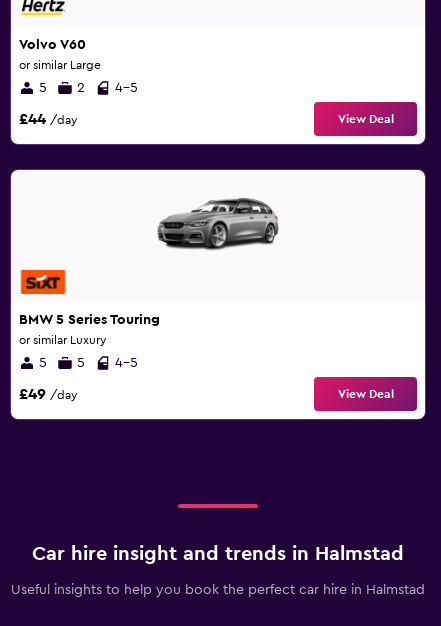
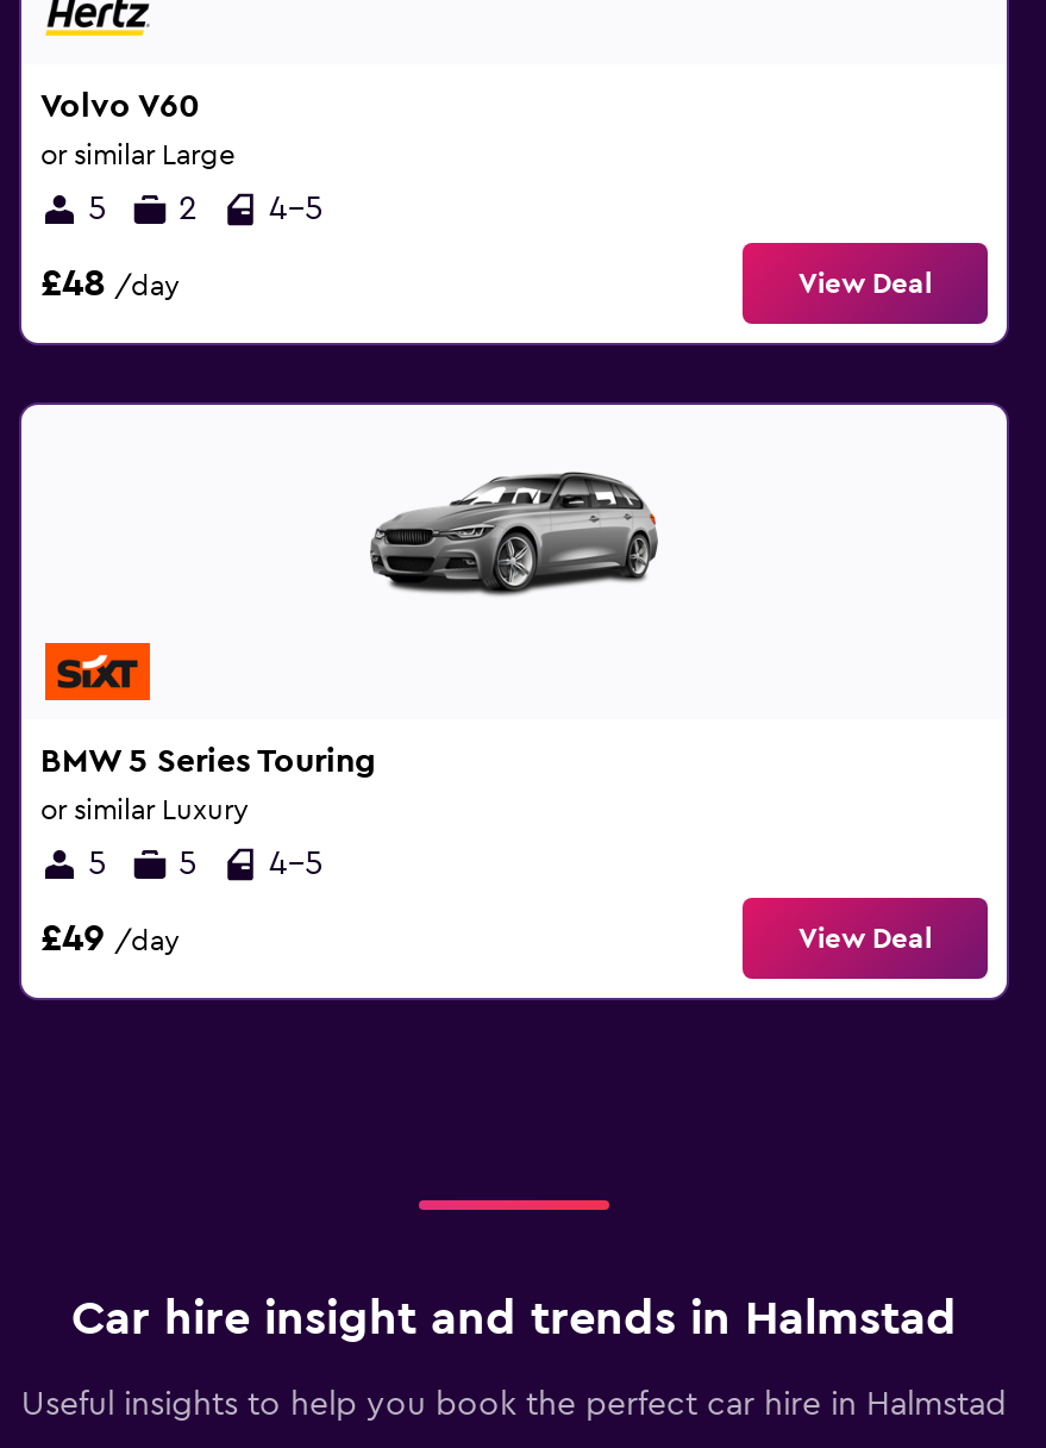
[19,111,77,127] £44 /day -> [40,264,178,302] £48 /day

